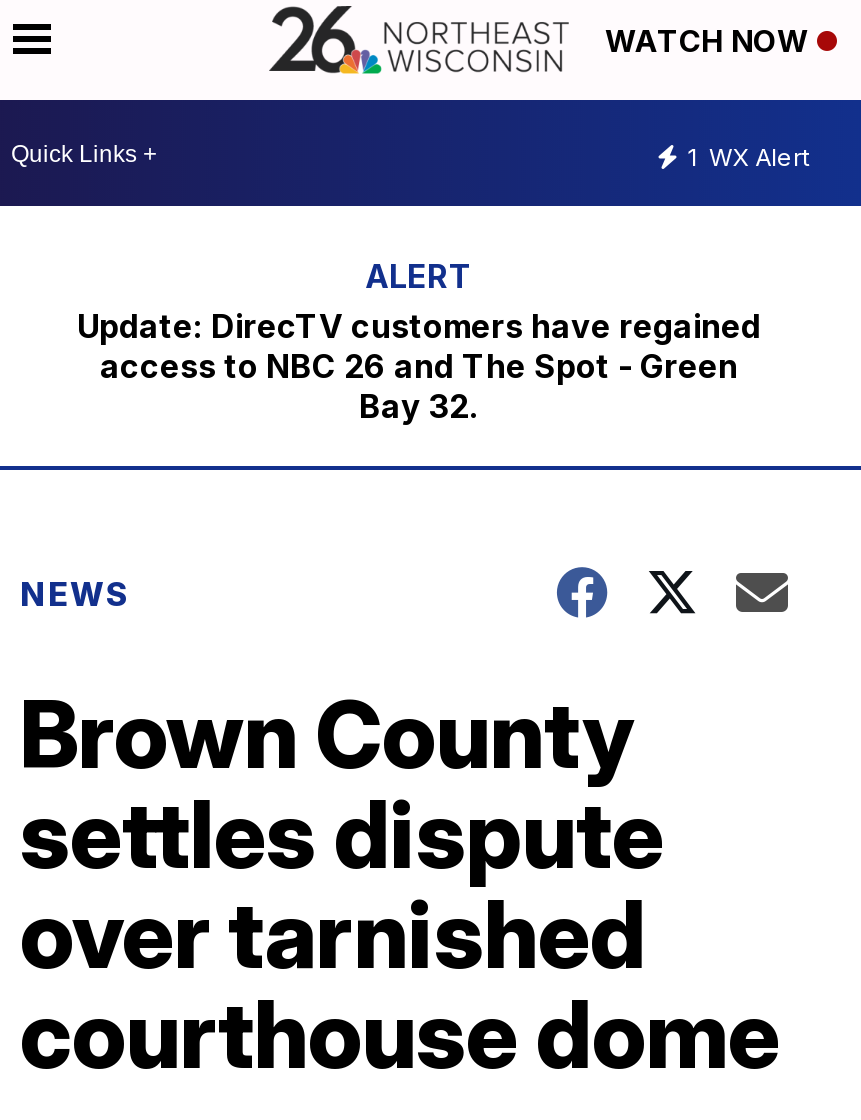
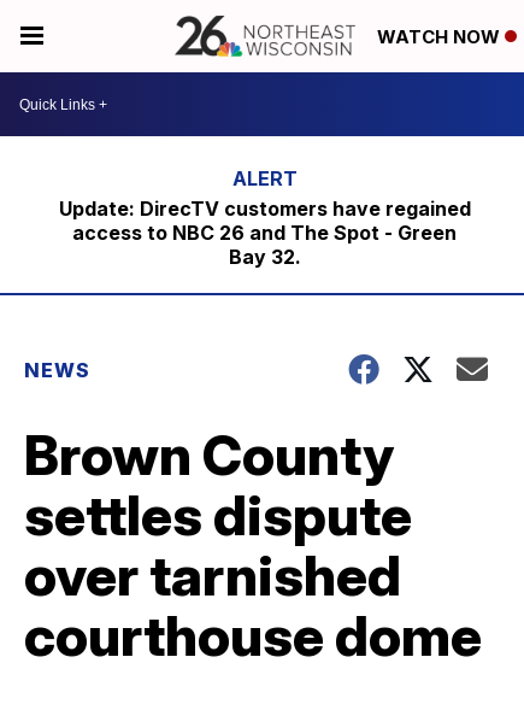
[687,141,809,171] 1 WX Alert -> none

